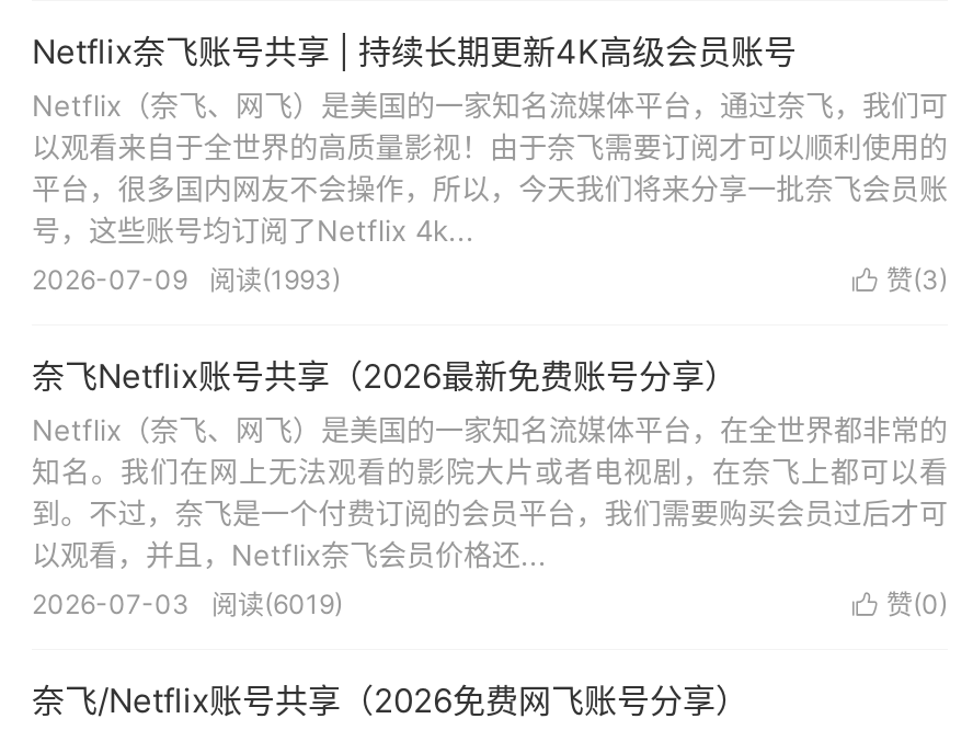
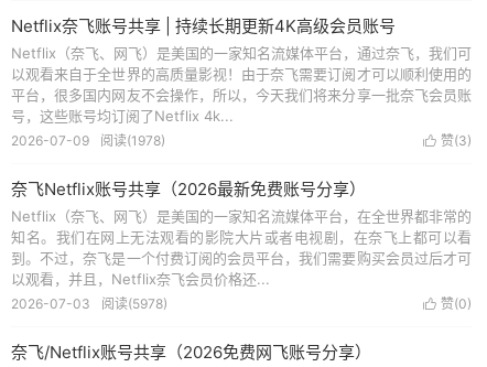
[32,263,341,296] 2026-07-09 阅读(1993) -> [11,132,165,149] 2026-07-09 阅读(1978)
[32,588,343,620] 2026-07-03 阅读(6019) -> [11,295,167,312] 2026-07-03 阅读(5978)

